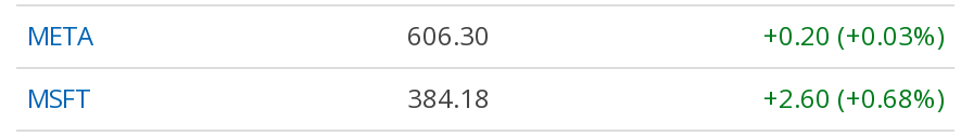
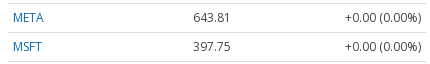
[407,17,490,54] 606.30 -> [193,8,231,25] 643.81
[763,17,944,54] +0.20 (+0.03%) -> [345,8,421,25] +0.00 (0.00%)
[407,80,490,117] 384.18 -> [193,37,231,54] 397.75
[763,80,944,117] +2.60 (+0.68%) -> [345,37,421,54] +0.00 (0.00%)

